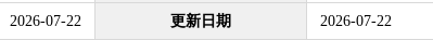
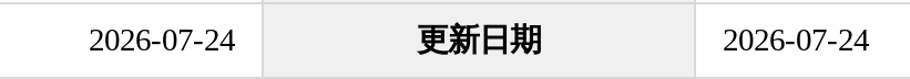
[10,12,81,29] 2026-07-22 -> [89,22,235,57] 2026-07-24
[320,12,392,29] 2026-07-22 -> [723,22,869,57] 2026-07-24

